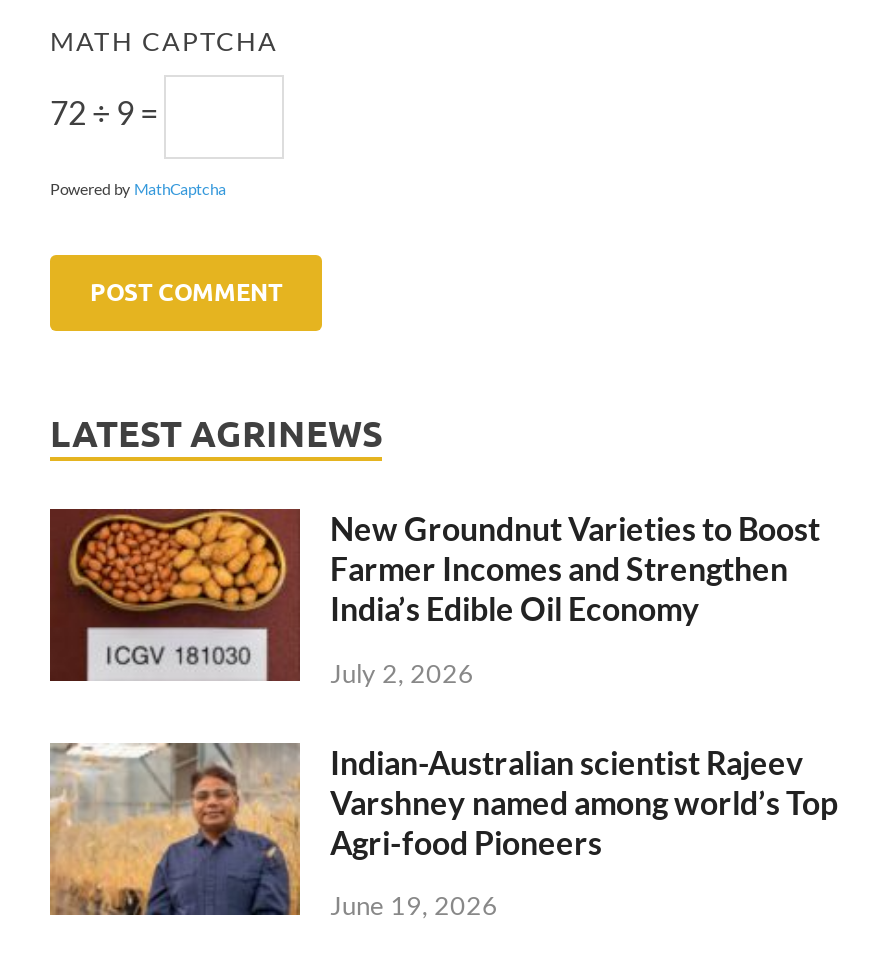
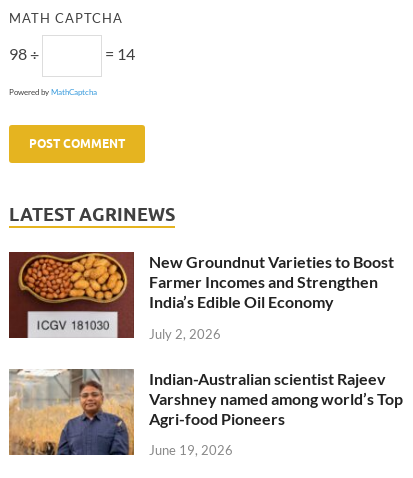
[50,93,164,131] 72 ÷ 9 = -> [9,44,135,63] 98 ÷ | = 14

